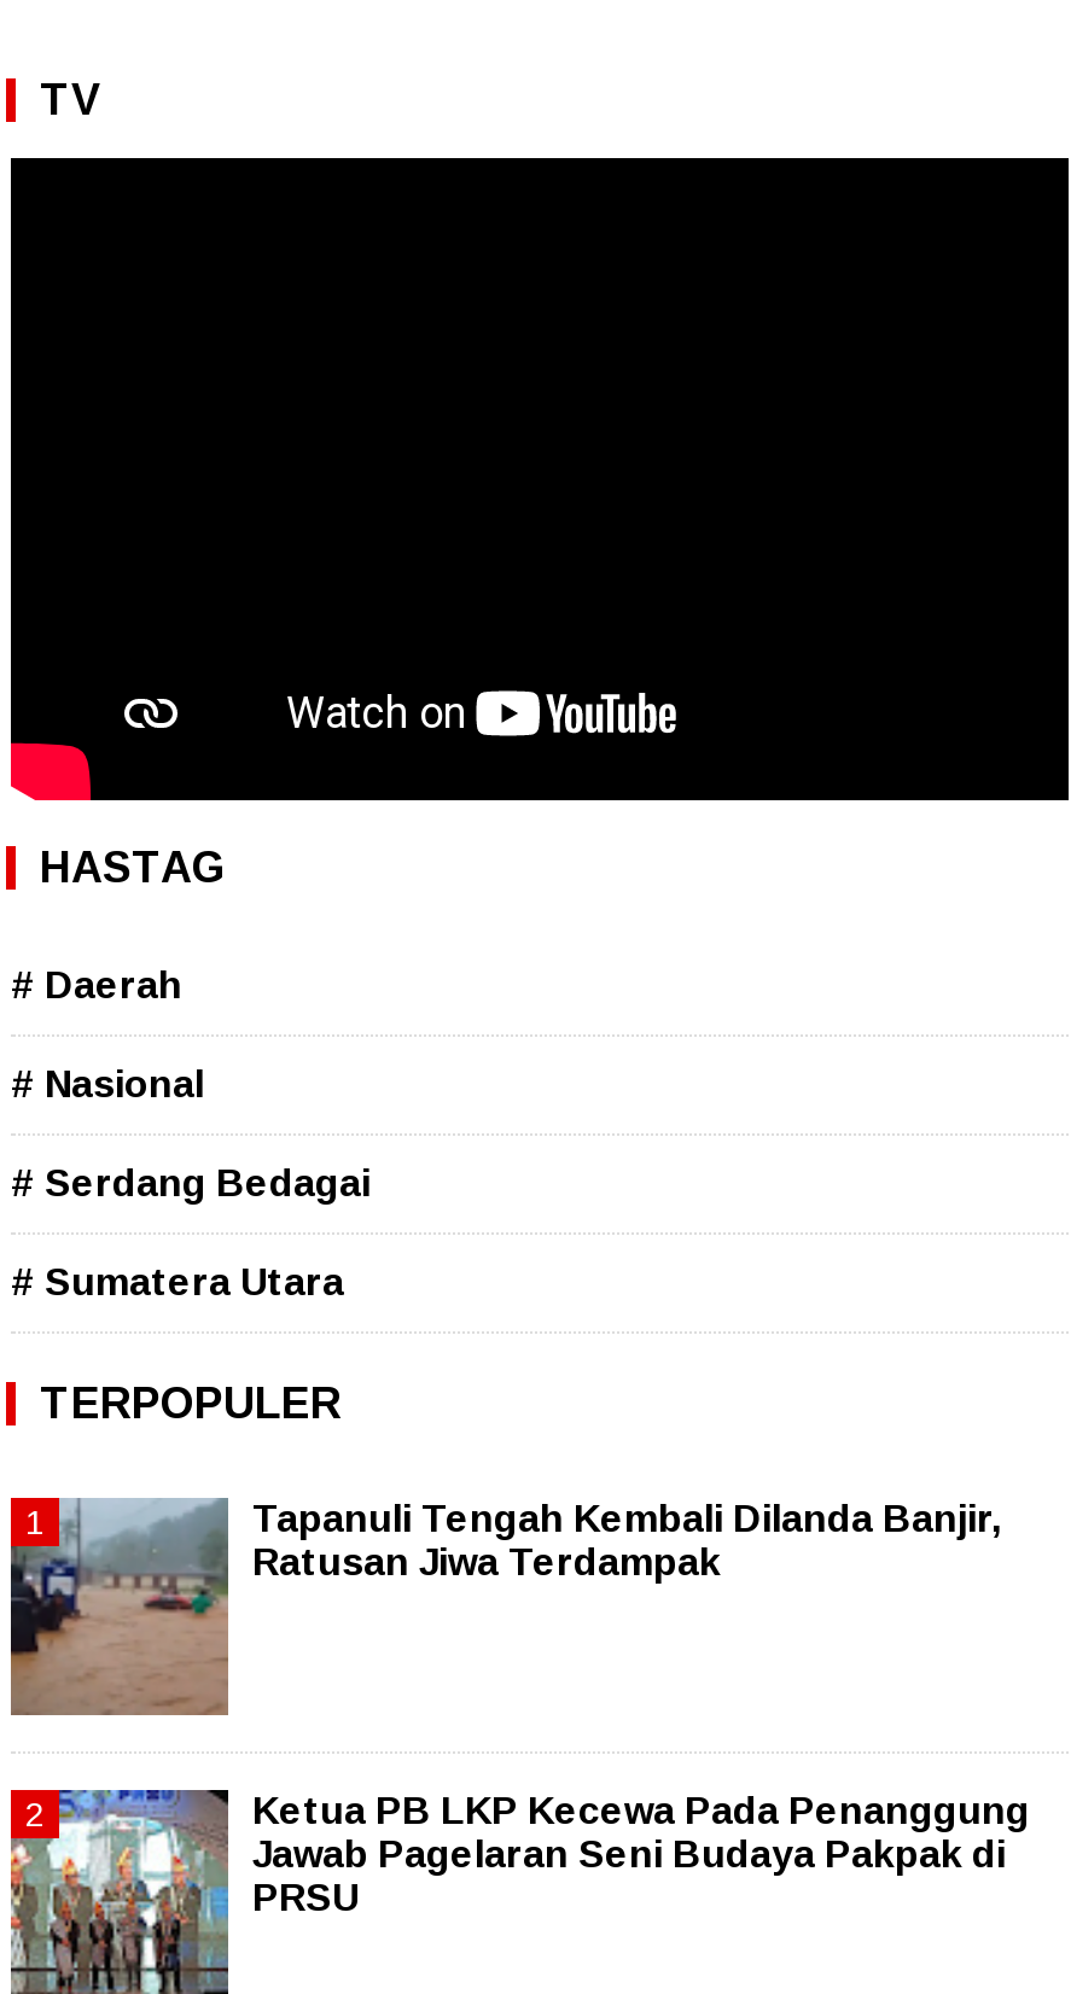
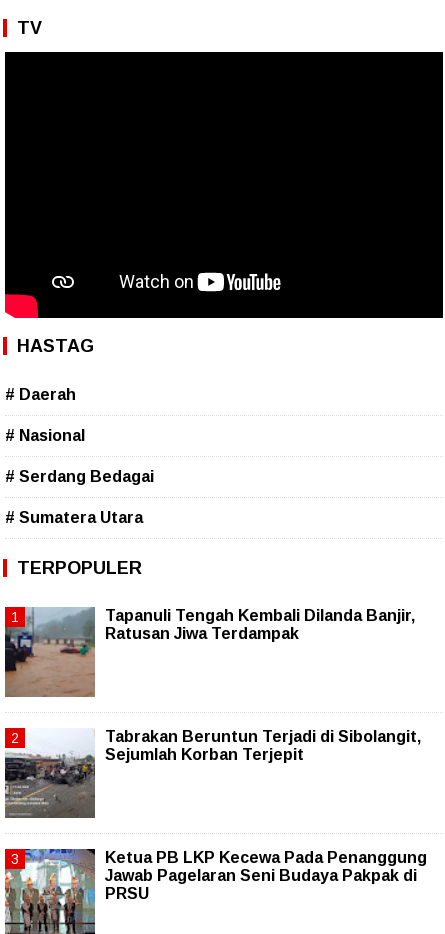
none -> [5,727,421,818] [image] | Tabrakan Beruntun Terjadi di Sibolangit, | Sejumlah Korban Terjepit

